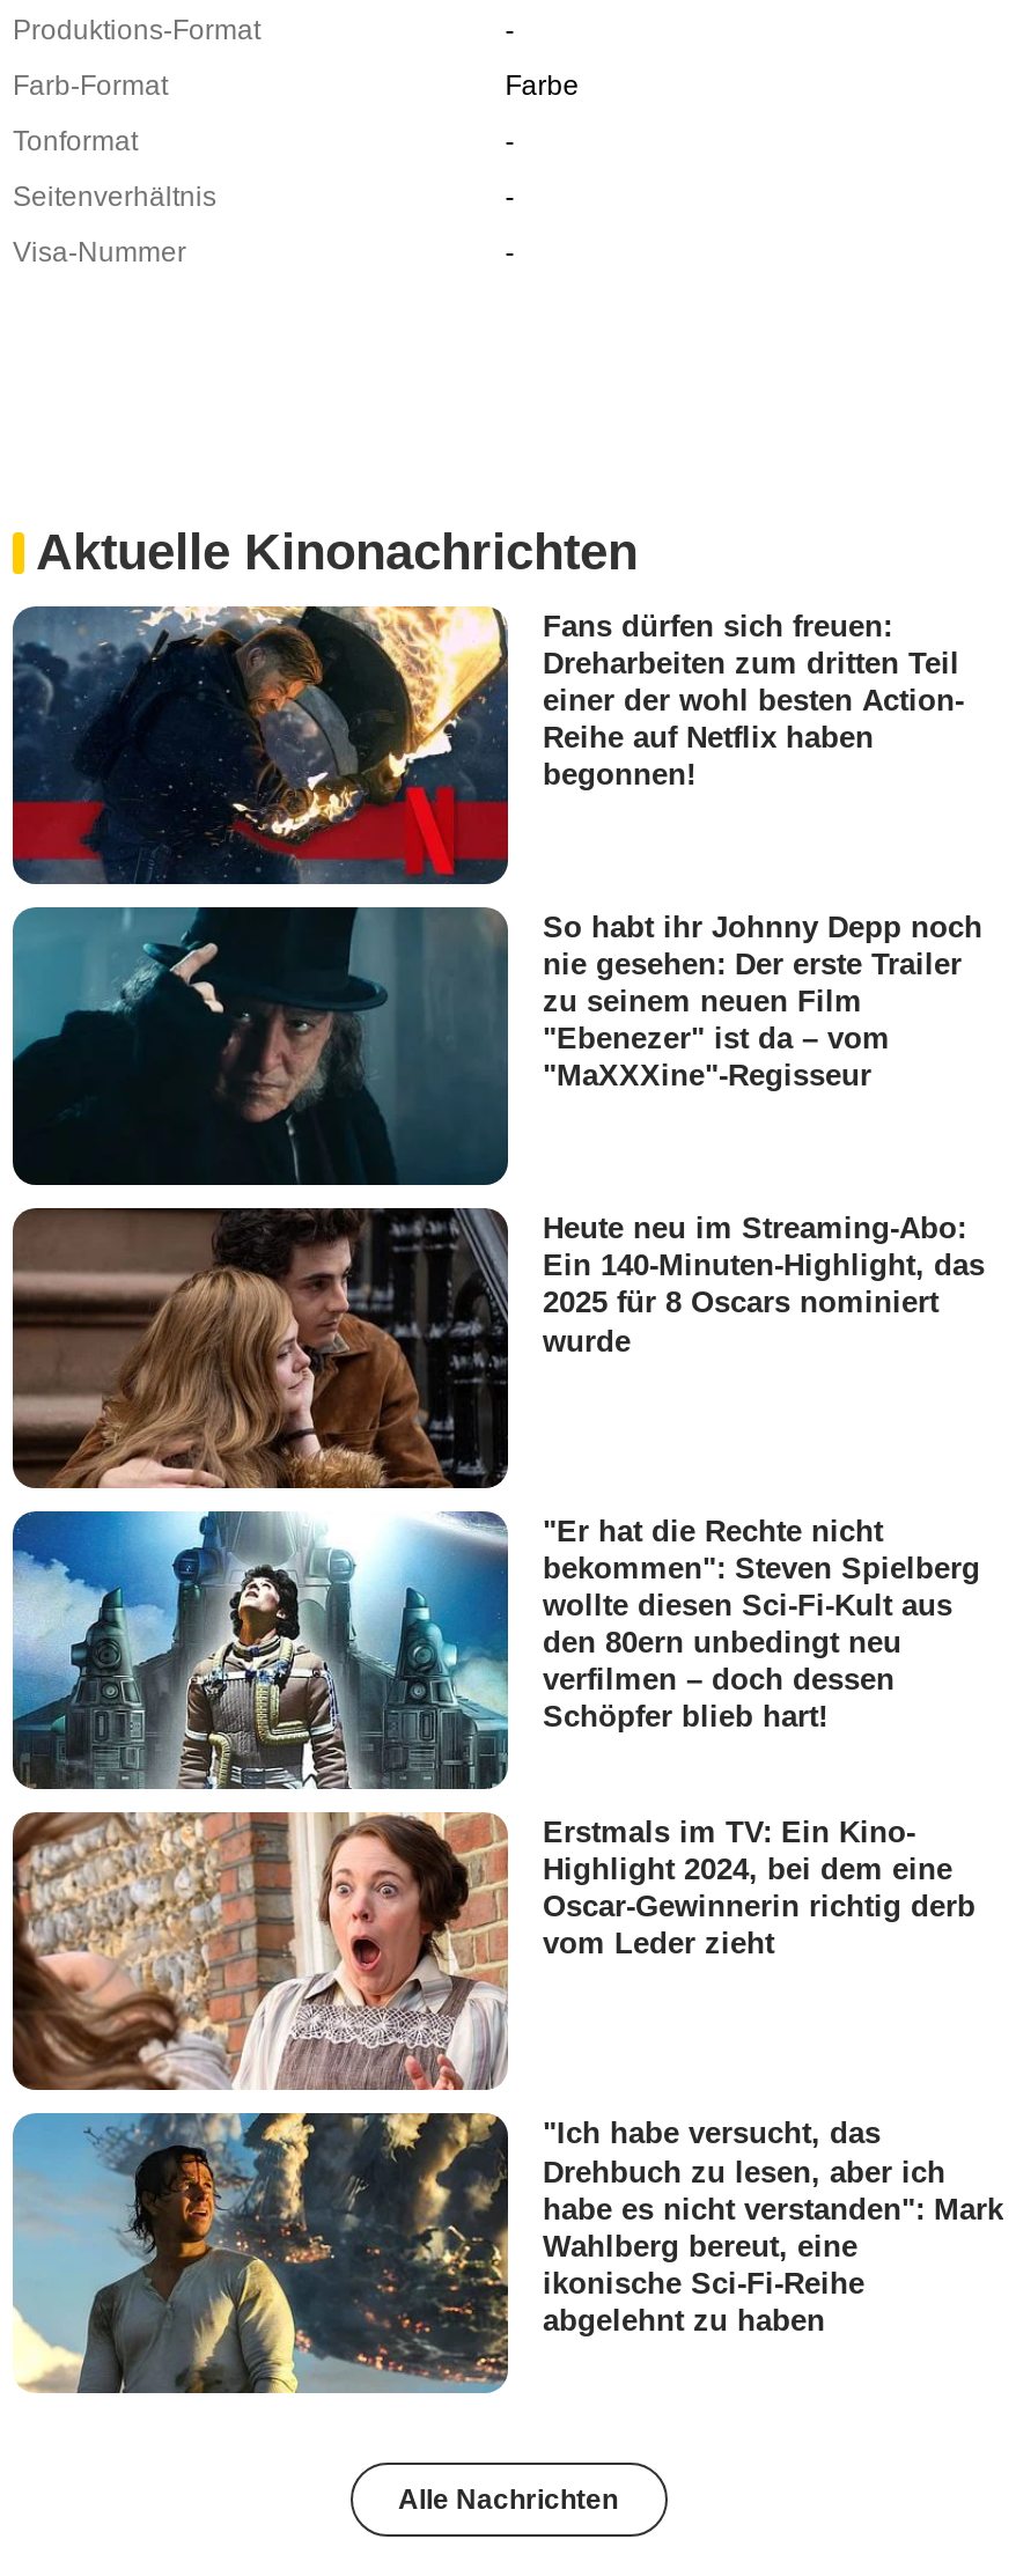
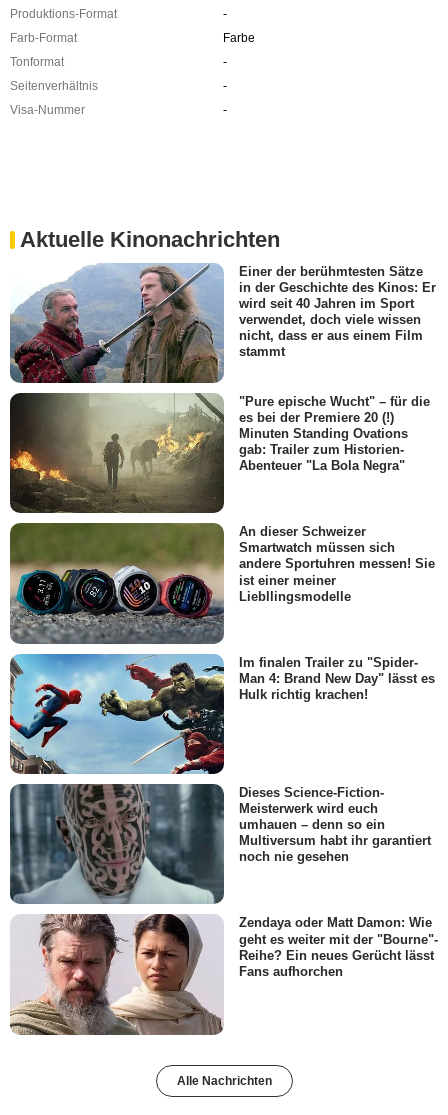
[10,604,964,884] [image] | Fans dürfen sich freuen: | Dreharbeiten zum dritten Teil | einer der wohl besten Action- | Reihe auf Netflix haben | begonnen! -> [9,263,436,384] [image] | Einer der berühmtesten Sätze | in der Geschichte des Kinos: Er | wird seit 40 Jahren im Sport | verwendet, doch viele wissen | nicht, dass er aus einem Film | stammt
[10,905,982,1187] [image] | So habt ihr Johnny Depp noch | nie gesehen: Der erste Trailer | zu seinem neuen Film | "Ebenezer" ist da – vom | "MaXXXine"-Regisseur -> [9,392,430,514] [image] | "Pure epische Wucht" – für die | es bei der Premiere 20 (!) | Minuten Standing Ovations | gab: Trailer zum Historien- | Abenteuer "La Bola Negra"
[10,1206,985,1491] [image] | Heute neu im Streaming-Abo: | Ein 140-Minuten-Highlight, das | 2025 für 8 Oscars nominiert | wurde -> [9,522,435,645] [image] | An dieser Schweizer | Smartwatch müssen sich | andere Sportuhren messen! Sie | ist einer meiner | Liebllingsmodelle
[10,1509,980,1791] [image] | "Er hat die Rechte nicht | bekommen": Steven Spielberg | wollte diesen Sci-Fi-Kult aus | den 80ern unbedingt neu | verfilmen – doch dessen | Schöpfer blieb hart! -> [9,653,435,775] [image] | Im finalen Trailer zu "Spider- | Man 4: Brand New Day" lässt es | Hulk richtig krachen!
[10,1810,975,2092] [image] | Erstmals im TV: Ein Kino- | Highlight 2024, bei dem eine | Oscar-Gewinnerin richtig derb | vom Leder zieht -> [9,783,431,905] [image] | Dieses Science-Fiction- | Meisterwerk wird euch | umhauen – denn so ein | Multiversum habt ihr garantiert | noch nie gesehen
[13,2111,1003,2393] [image] | "Ich habe versucht, das | Drehbuch zu lesen, aber ich | habe es nicht verstanden": Mark | Wahlberg bereut, eine | ikonische Sci-Fi-Reihe | abgelehnt zu haben -> [9,913,438,1036] [image] | Zendaya oder Matt Damon: Wie | geht es weiter mit der "Bourne"- | Reihe? Ein neues Gerücht lässt | Fans aufhorchen

